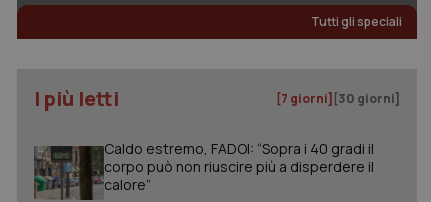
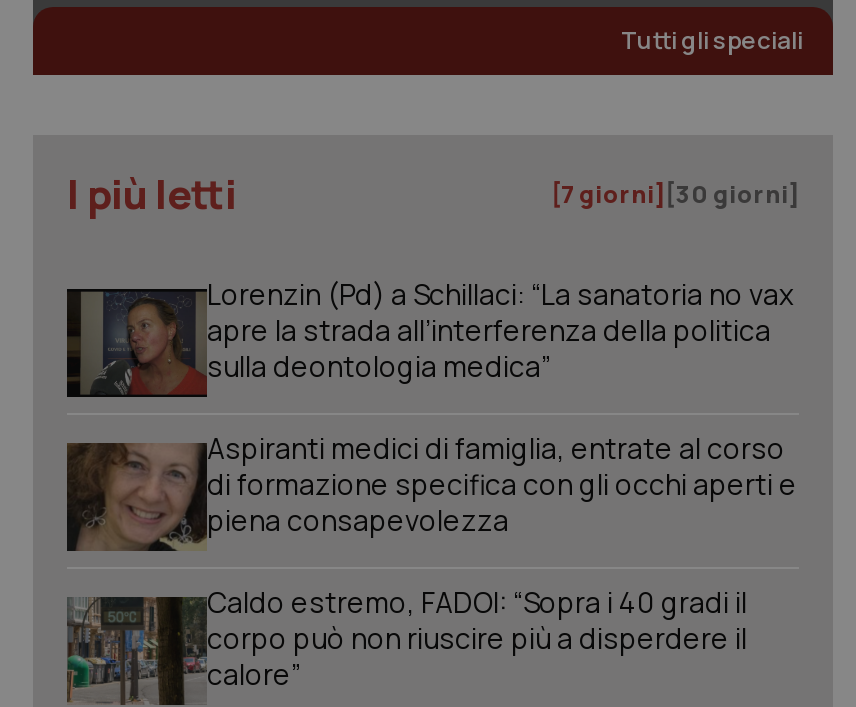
none -> [65,275,797,539] [image] | Lorenzin (Pd) a Schillaci: “La sanatoria no vax | apre la strada all’interferenza della politica | sulla deontologia medica” | Aspiranti medici di famiglia, entrate al corso | di formazione specifica con gli occhi aperti e | piena consapevolezza
none -> [65,440,179,554] [image]

